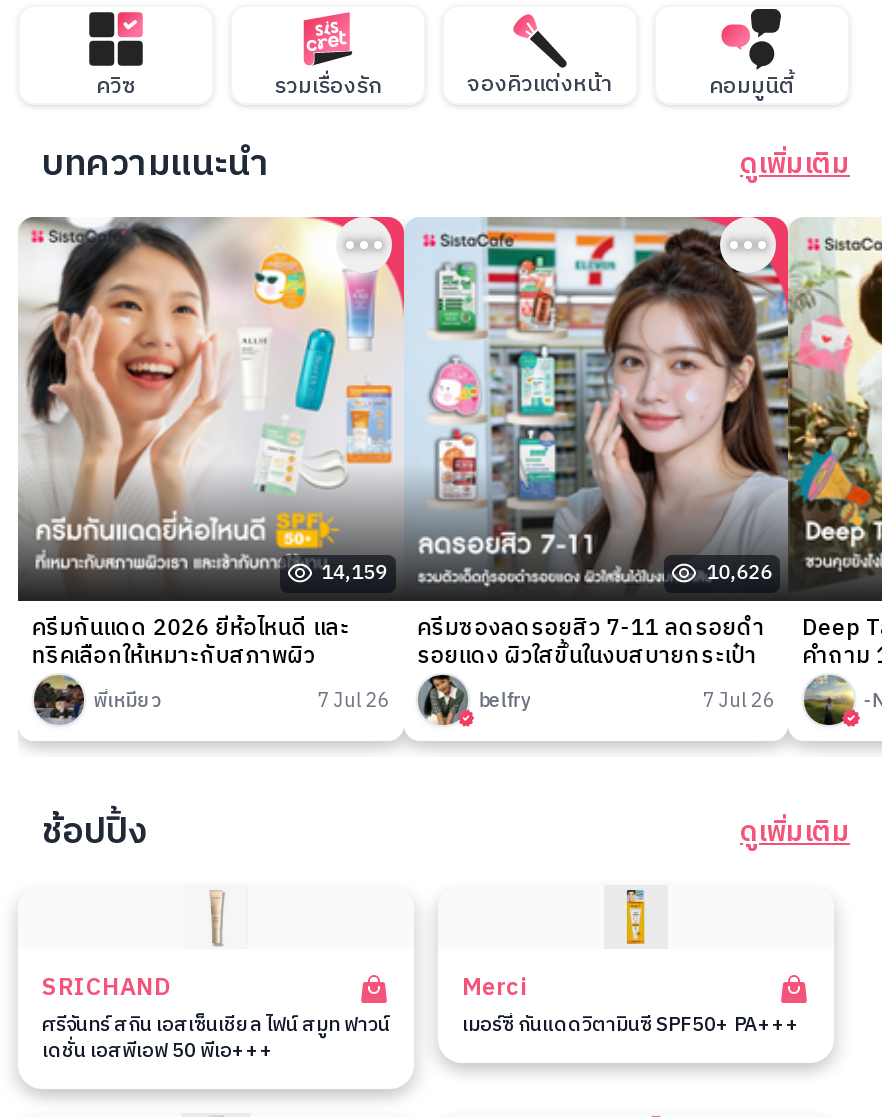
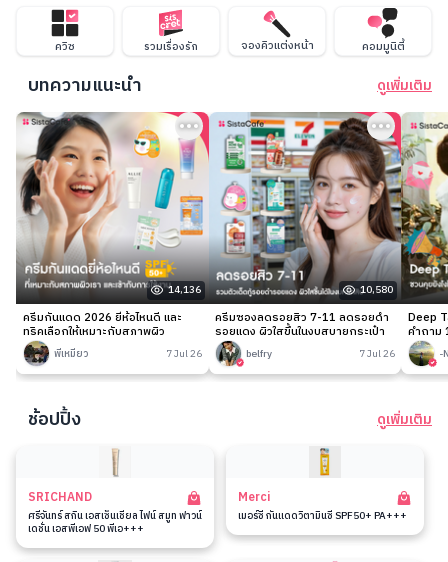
[321,558,387,590] 14,159 -> [168,282,201,298] 14,136
[706,558,772,590] 10,626 -> [360,282,393,298] 10,580

